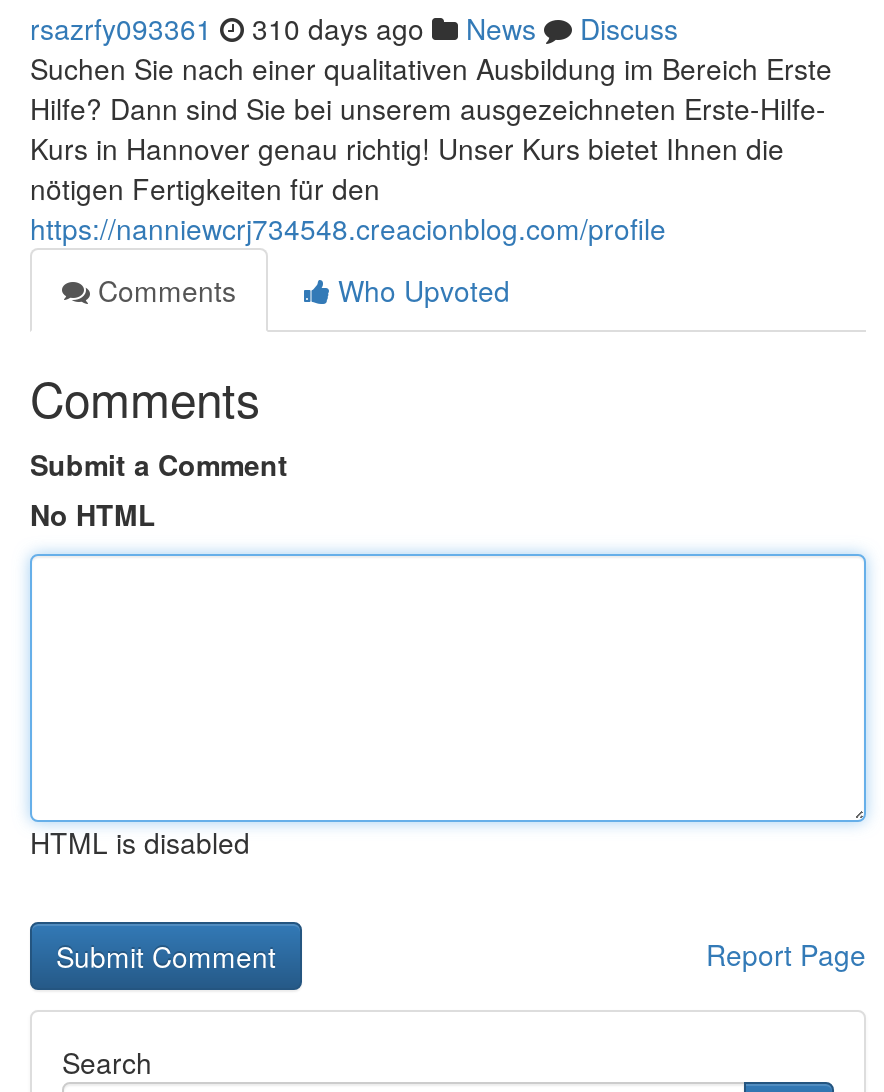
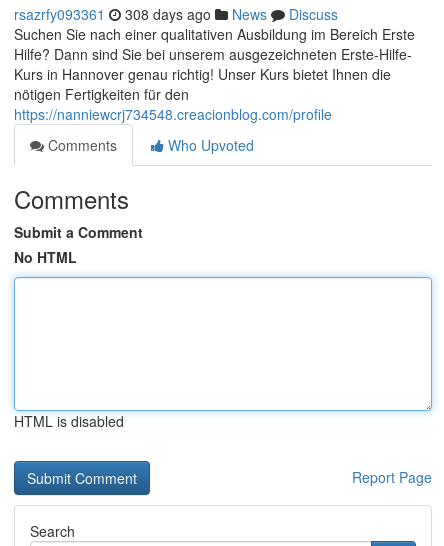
[30,8,678,48] rsazrfy093361 310 days ago News Discuss -> [14,4,338,24] rsazrfy093361 308 days ago News Discuss

